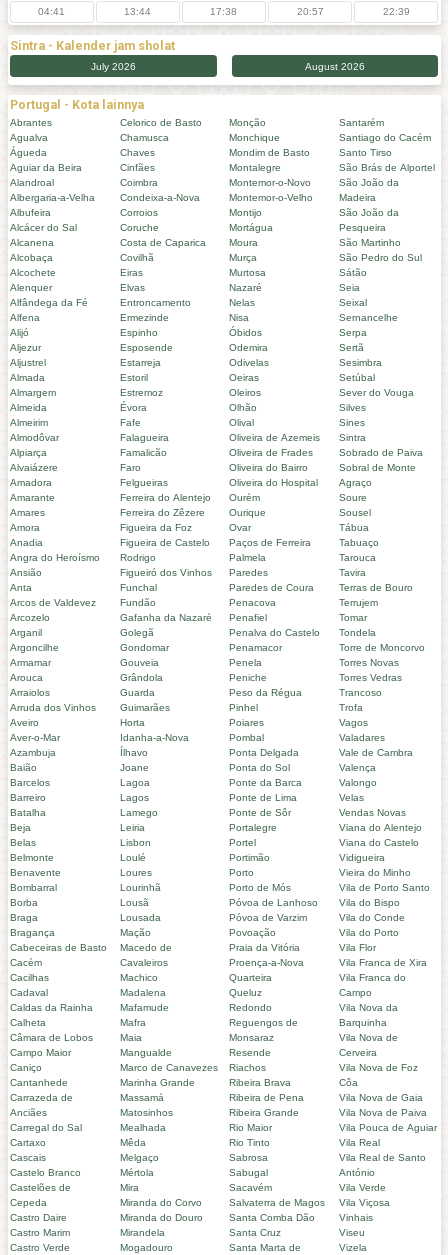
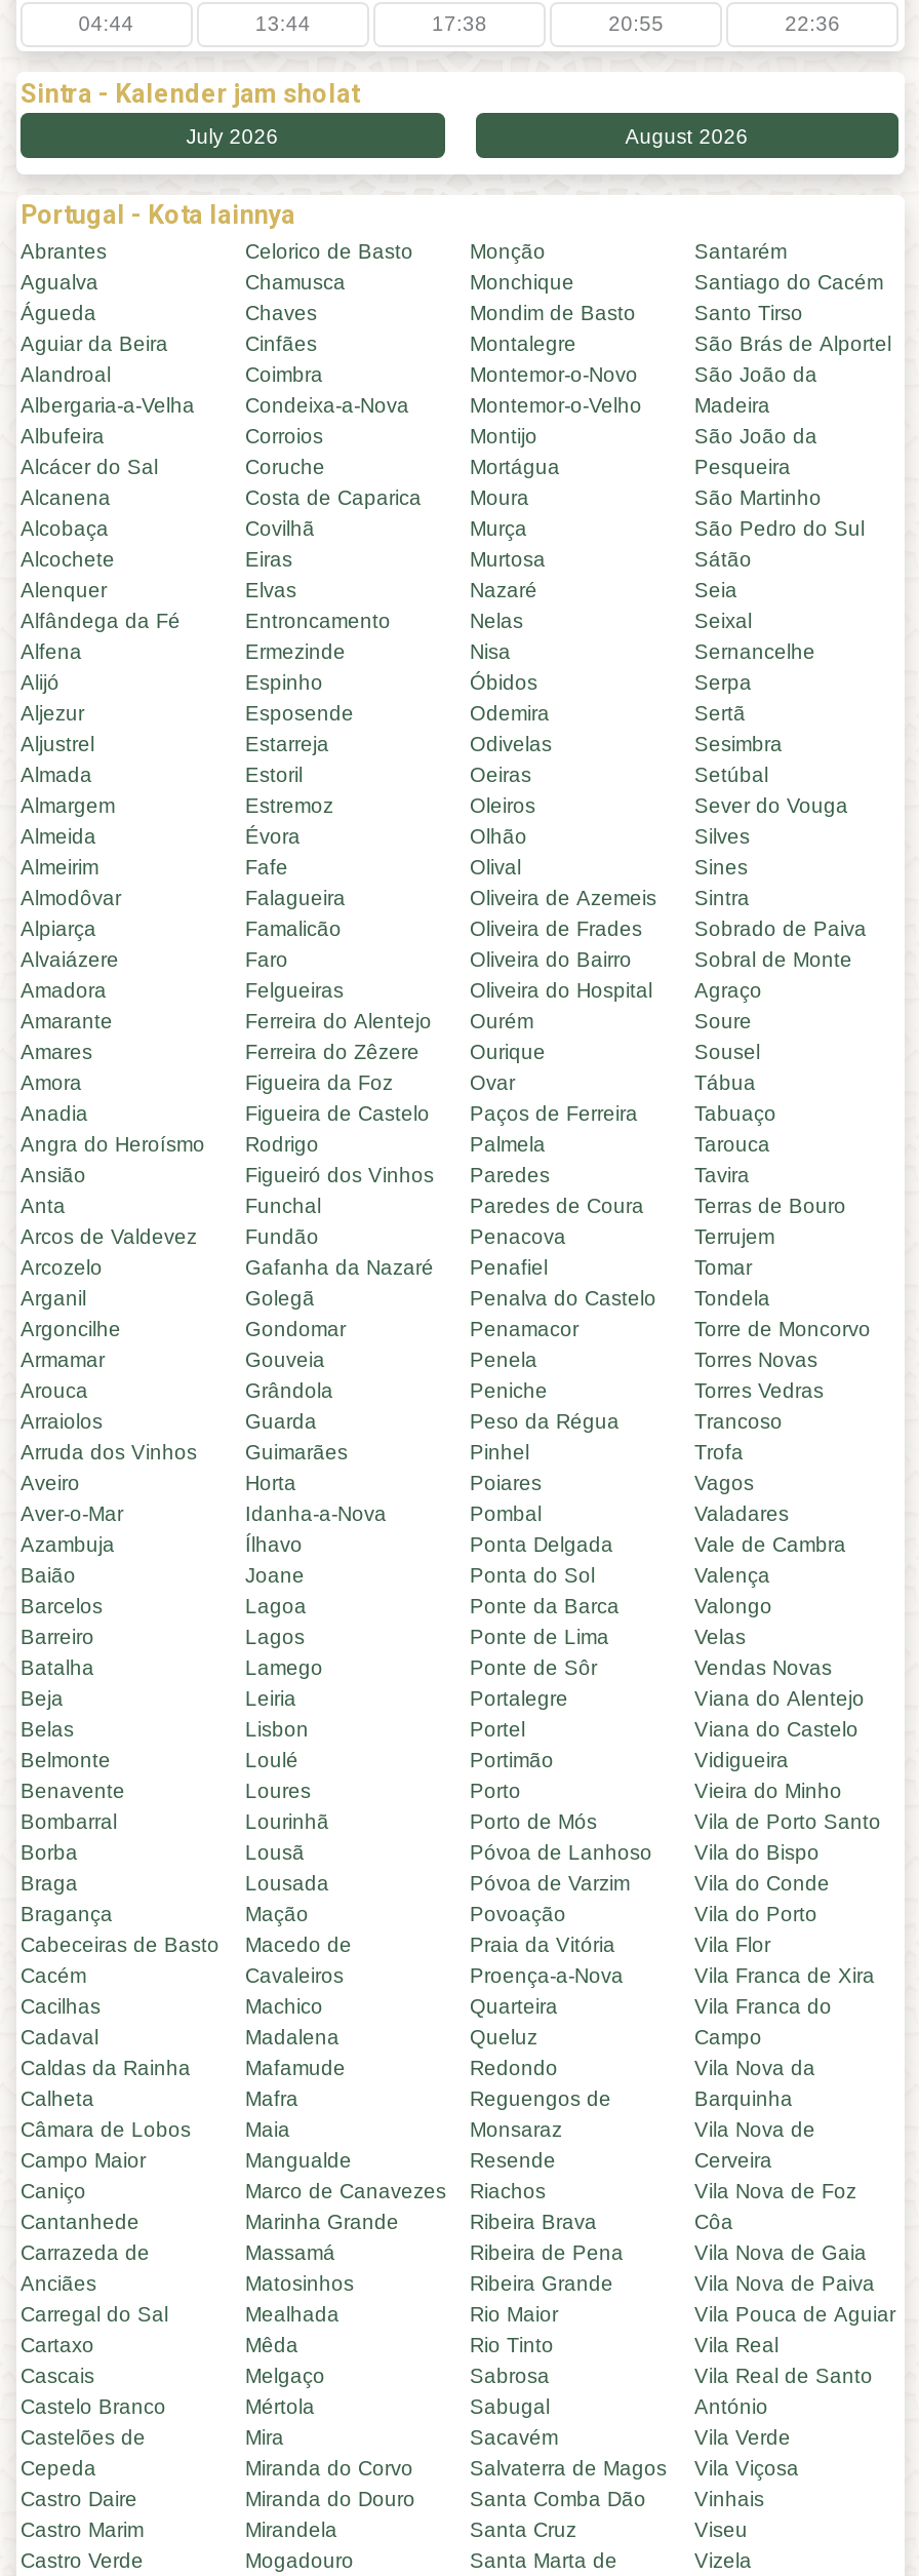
[38,6,65,17] 04:41 -> [79,12,134,35] 04:44
[297,6,324,17] 20:57 -> [608,12,664,35] 20:55
[383,6,410,17] 22:39 -> [785,12,840,35] 22:36

